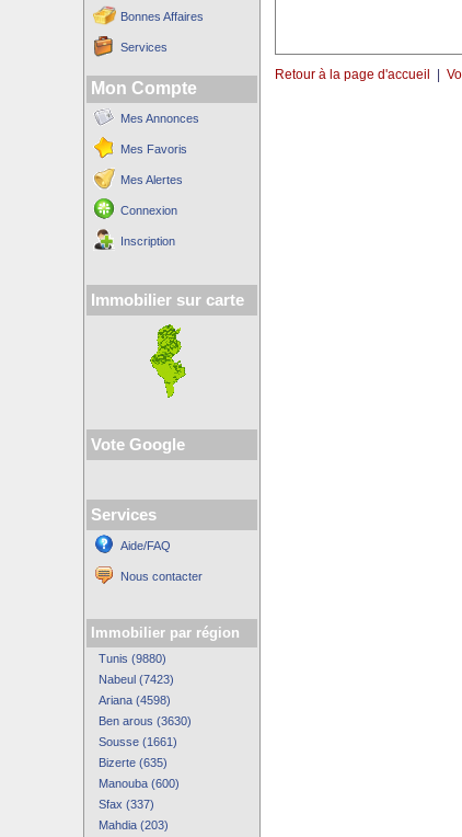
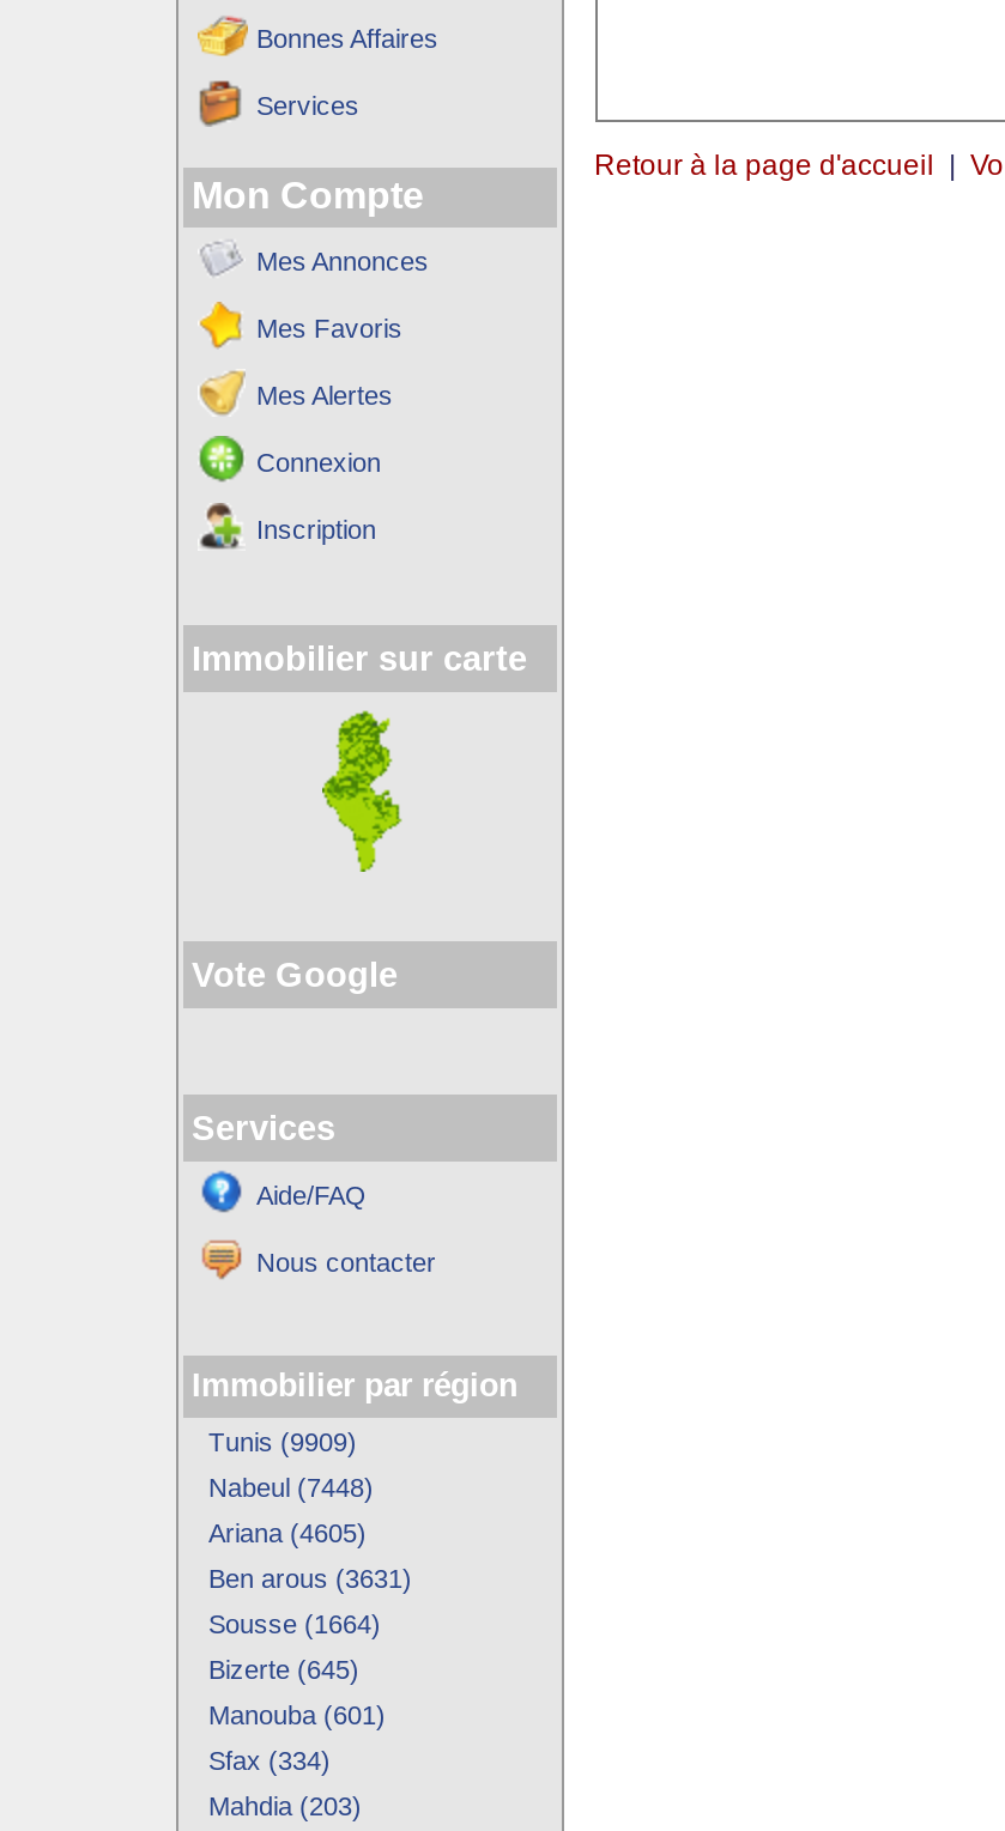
[98,652,166,665] Tunis (9880) -> [208,1427,357,1456] Tunis (9909)
[98,673,174,686] Nabeul (7423) -> [208,1473,374,1502] Nabeul (7448)
[98,693,170,707] Ariana (4598) -> [208,1518,367,1547] Ariana (4605)
[98,714,191,727] Ben arous (3630) -> [208,1564,412,1593] Ben arous (3631)
[98,735,177,748] Sousse (1661) -> [208,1609,381,1638] Sousse (1664)
[98,756,167,769] Bizerte (635) -> [208,1655,359,1684] Bizerte (645)
[98,777,179,790] Manouba (600) -> [208,1700,386,1729] Manouba (601)
[98,798,154,811] Sfax (337) -> [208,1746,331,1775] Sfax (334)

